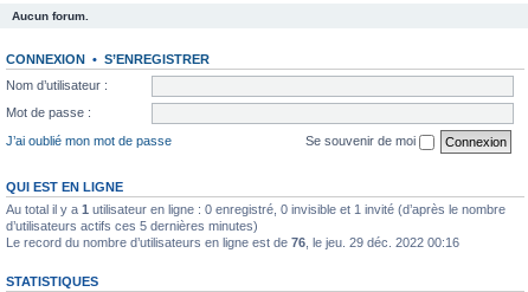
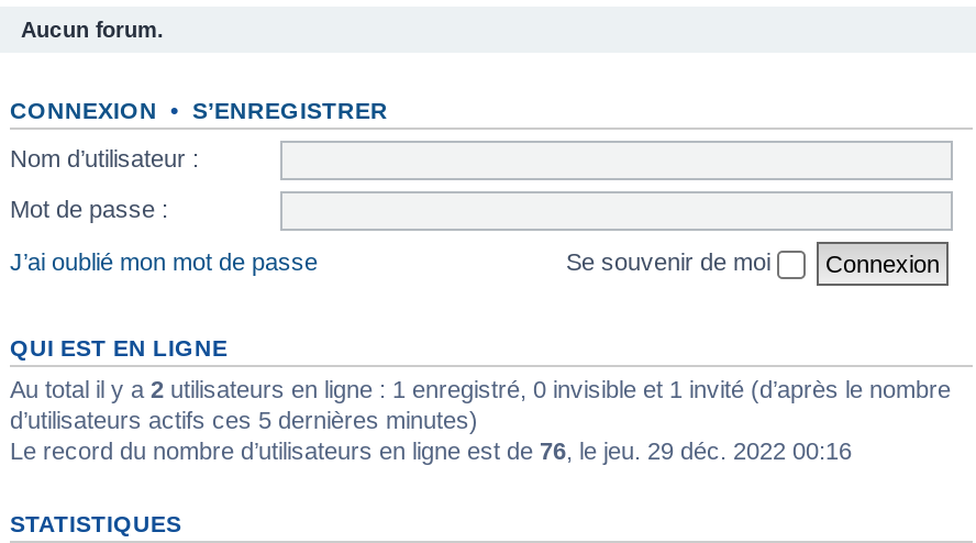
[6,202,506,216] Au total il y a 1 utilisateur en ligne : 0 enregistré, 0 invisible et 1 invité (d’après le nombre -> [10,375,951,401] Au total il y a 2 utilisateurs en ligne : 1 enregistré, 0 invisible et 1 invité (d’après le nombre

